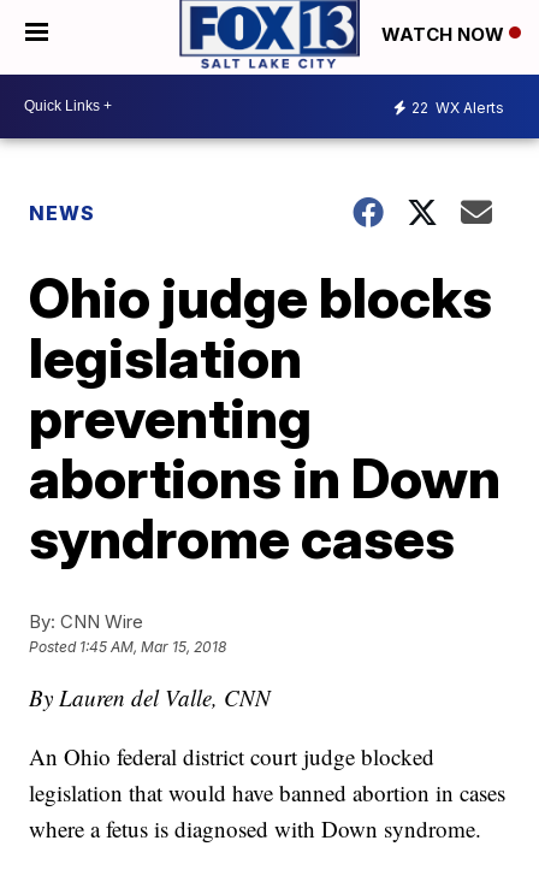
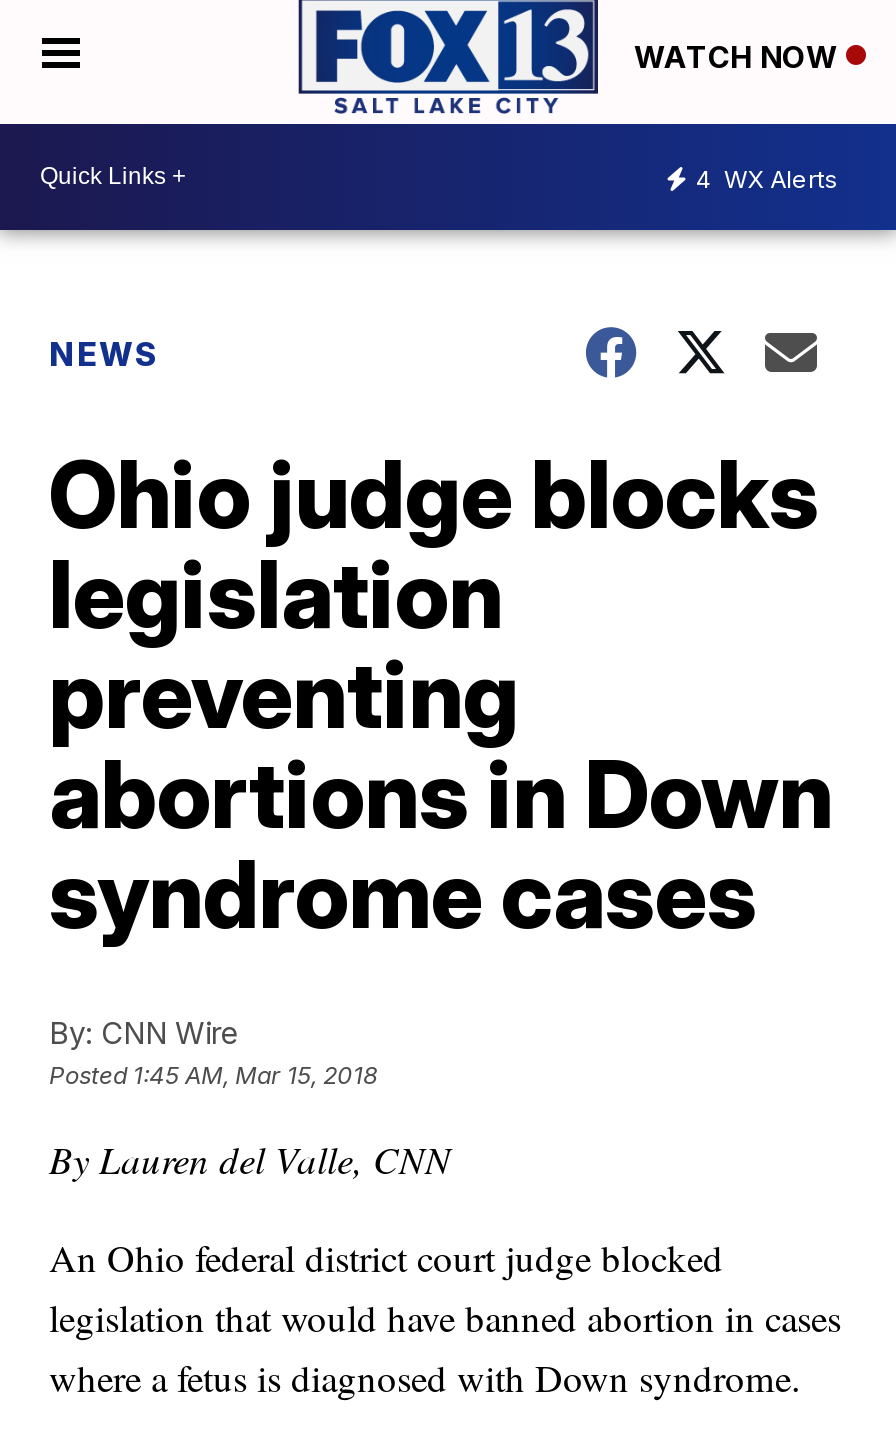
[411,99,504,117] 22 WX Alerts -> [696,164,838,194] 4 WX Alerts

